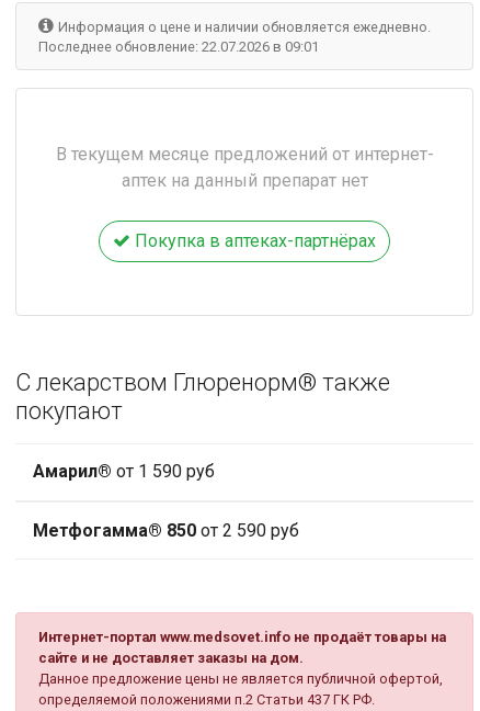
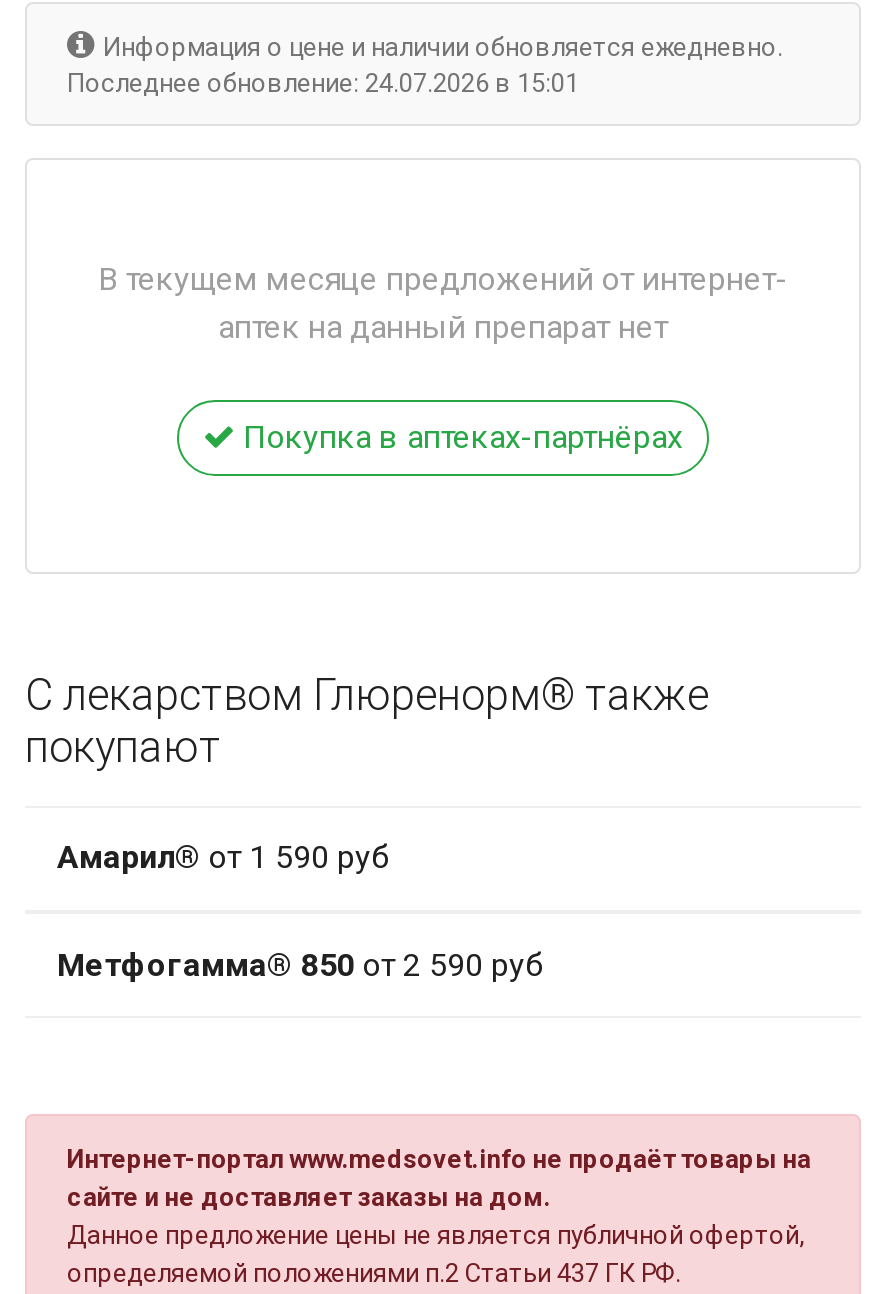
[38,38,319,55] Последнее обновление: 22.07.2026 в 09:01 -> [67,68,579,98] Последнее обновление: 24.07.2026 в 15:01

